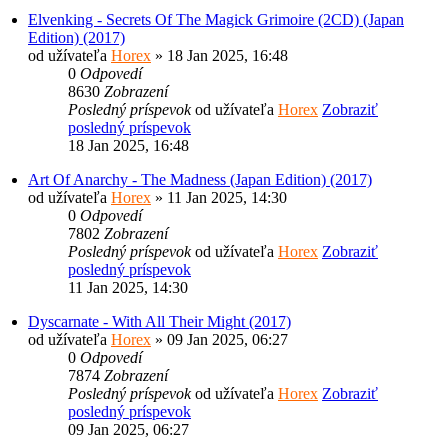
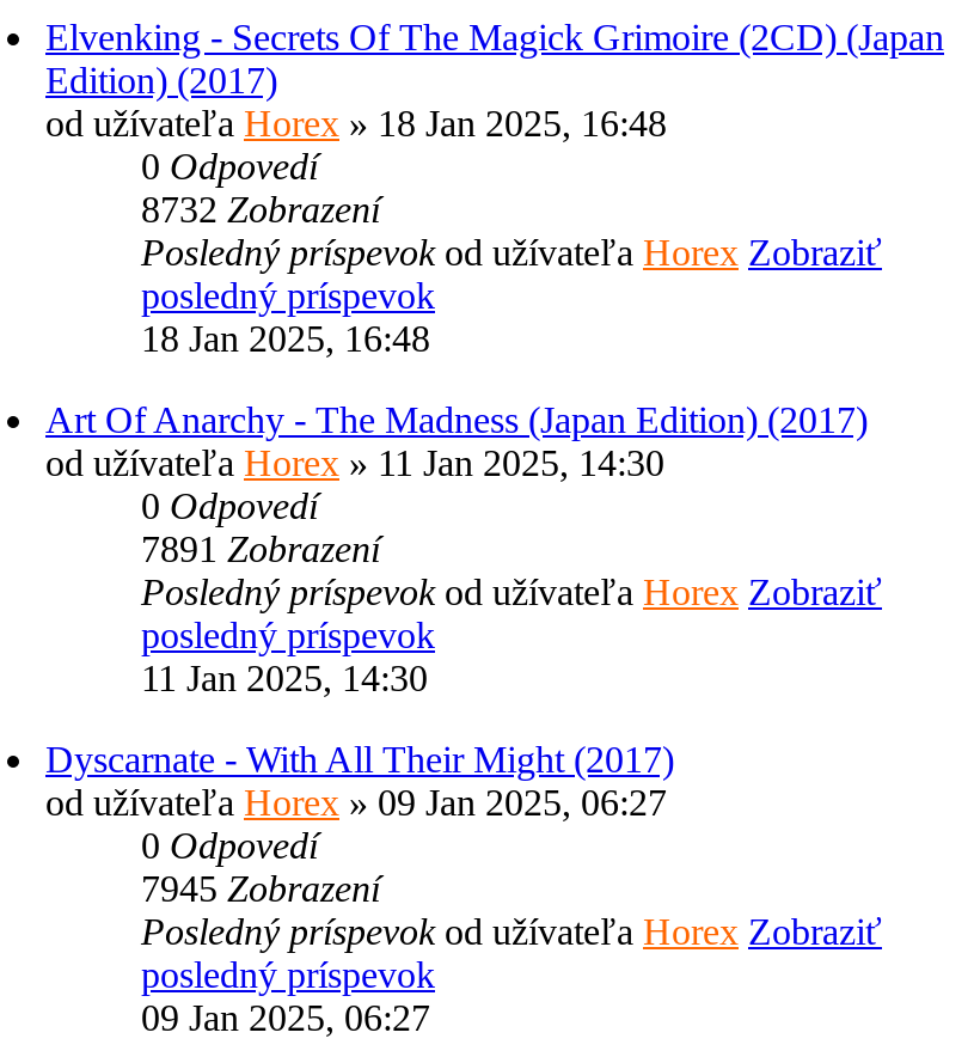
[68,83,168,100] 8630Zobrazení -> [141,189,380,230] 8732Zobrazení
[68,225,168,242] 7802Zobrazení -> [141,528,380,569] 7891Zobrazení
[68,367,168,384] 7874Zobrazení -> [141,868,380,909] 7945Zobrazení

